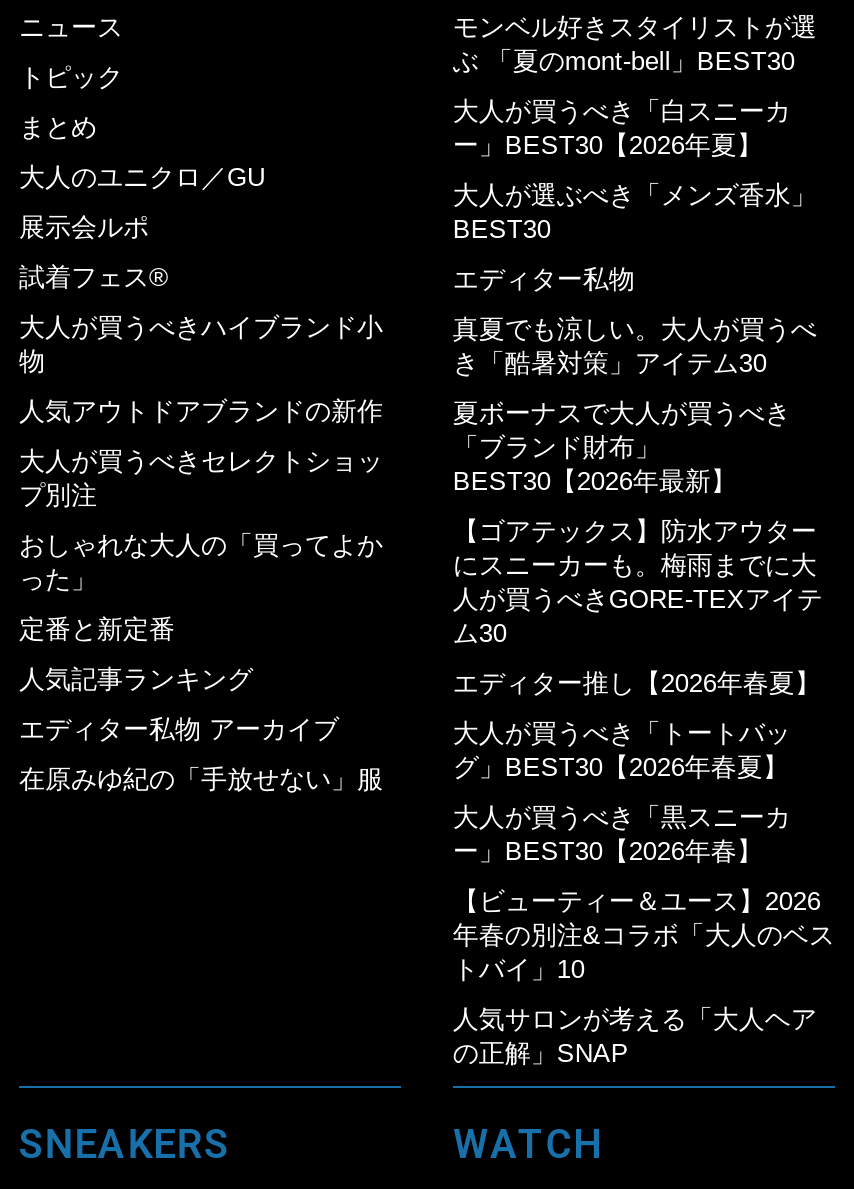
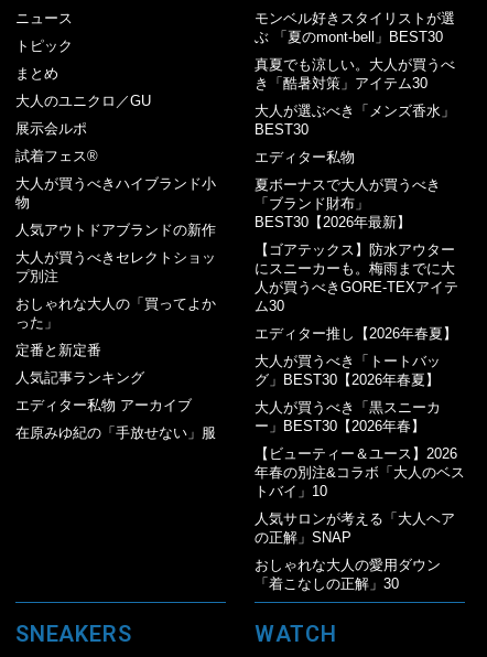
[453,95,791,159] 大人が買うべき「白スニーカ | ー」BEST30【2026年夏】 -> none
moved [453,313,817,377] -> [254,56,455,91]: 真夏でも涼しい。大人が買うべ | き「酷暑対策」アイテム30
moved [453,397,835,1067] -> [254,176,465,545]: 夏ボーナスで大人が買うべき | 「ブランド財布」 | BEST30【2026年最新】 | ... | 人気サロンが考える「大人ヘア | の正解」SNAP
none -> [254,556,441,592] おしゃれな大人の愛用ダウン | 「着こなしの正解」30

